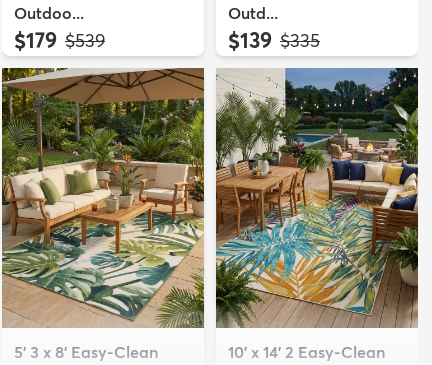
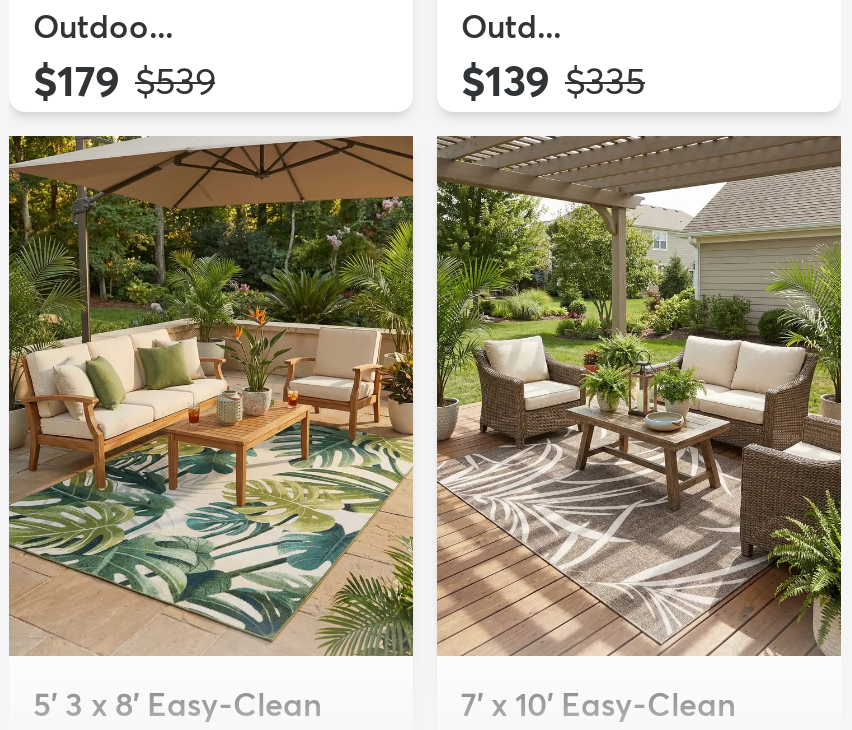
[215,67,419,361] [image] | 10' x 14' 2 Easy-Clean -> [435,134,843,723] [image] | 7' x 10' Easy-Clean

